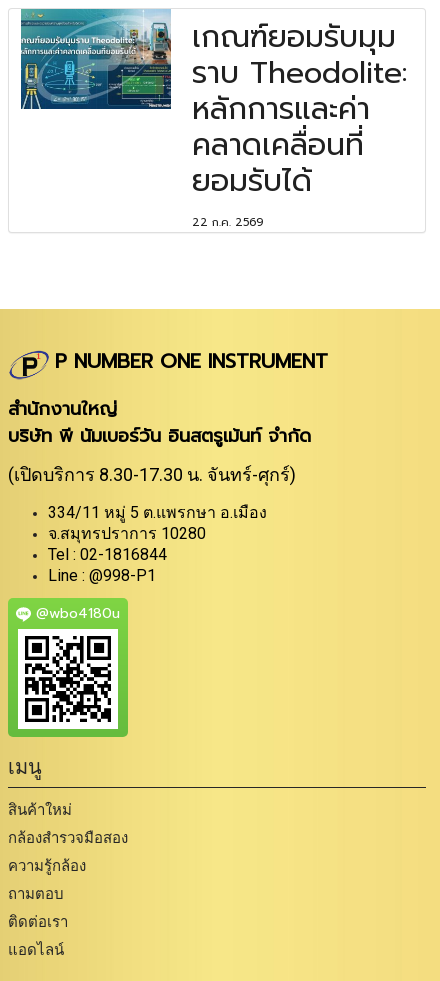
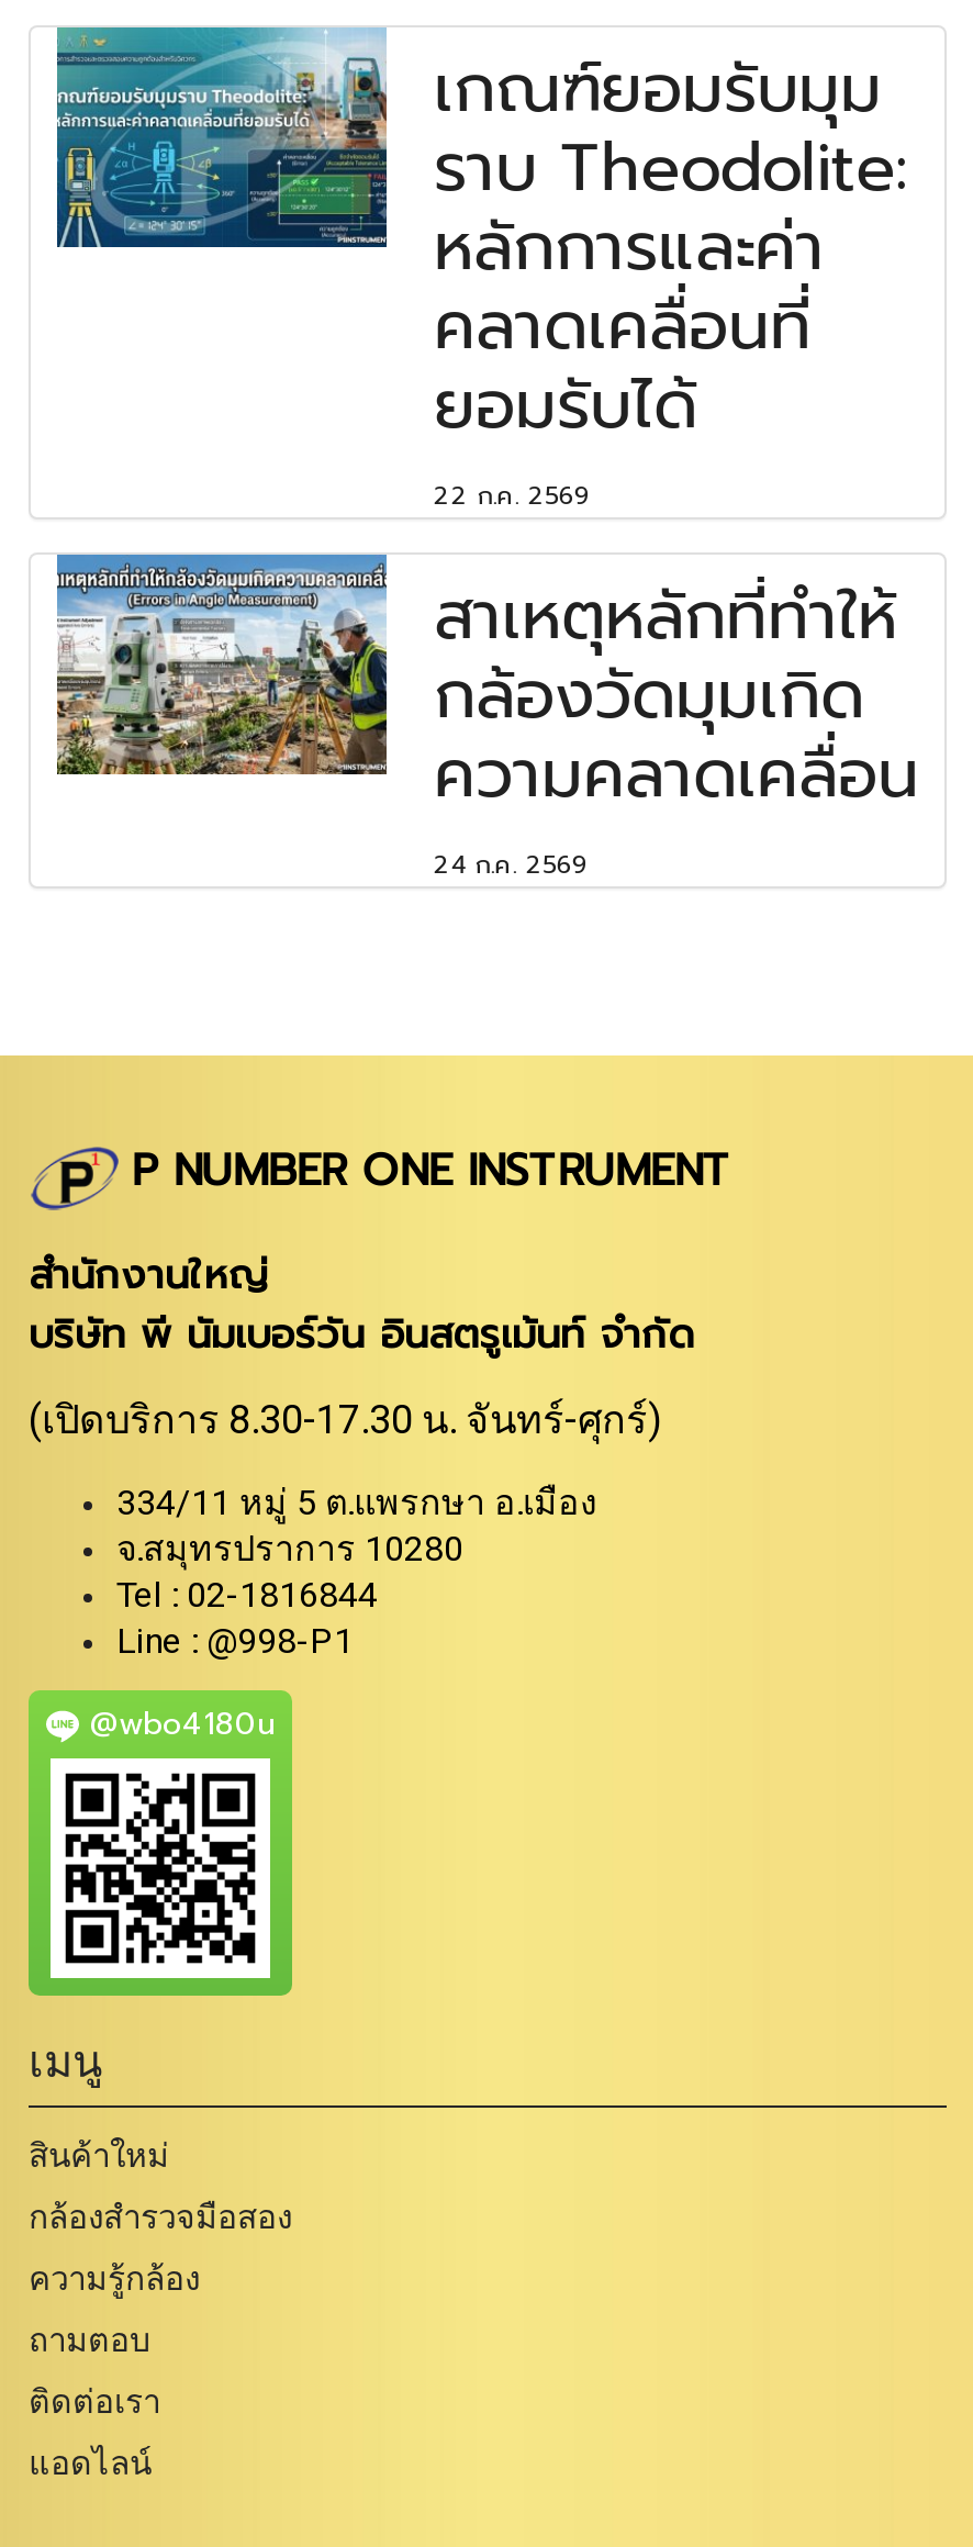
none -> [55,552,919,885] [image] | สาเหตุหลักที่ทำให้ | กล้องวัดมุมเกิด | ความคลาดเคลื่อน | 24 ก.ค. 2569

